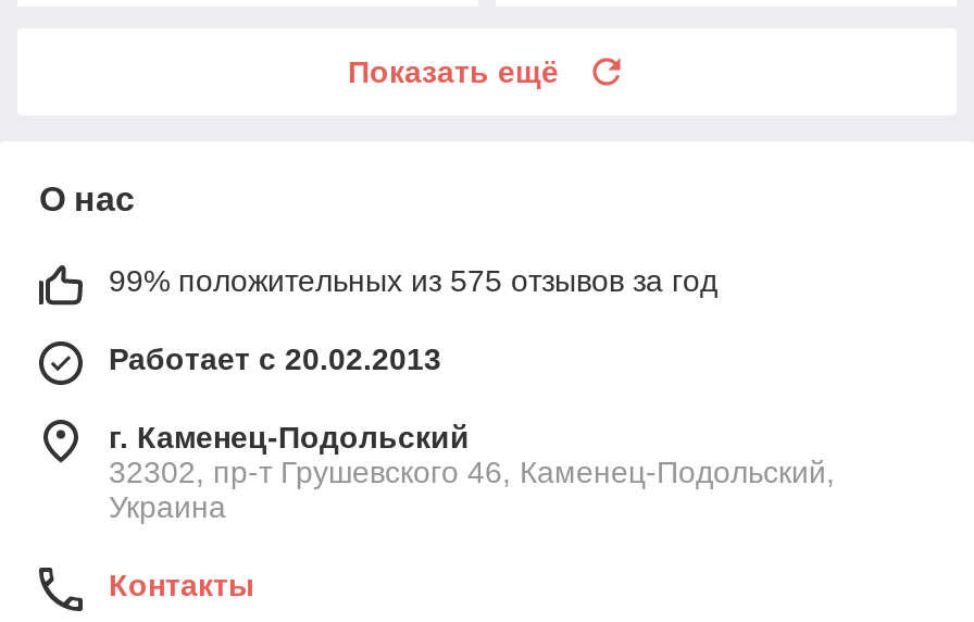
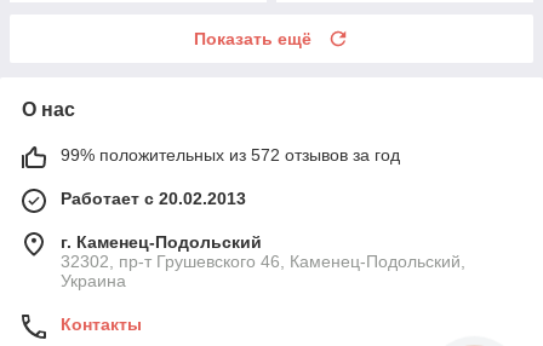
[109,263,717,298] 99% положительных из 575 отзывов за год -> [61,145,400,164] 99% положительных из 572 отзывов за год

